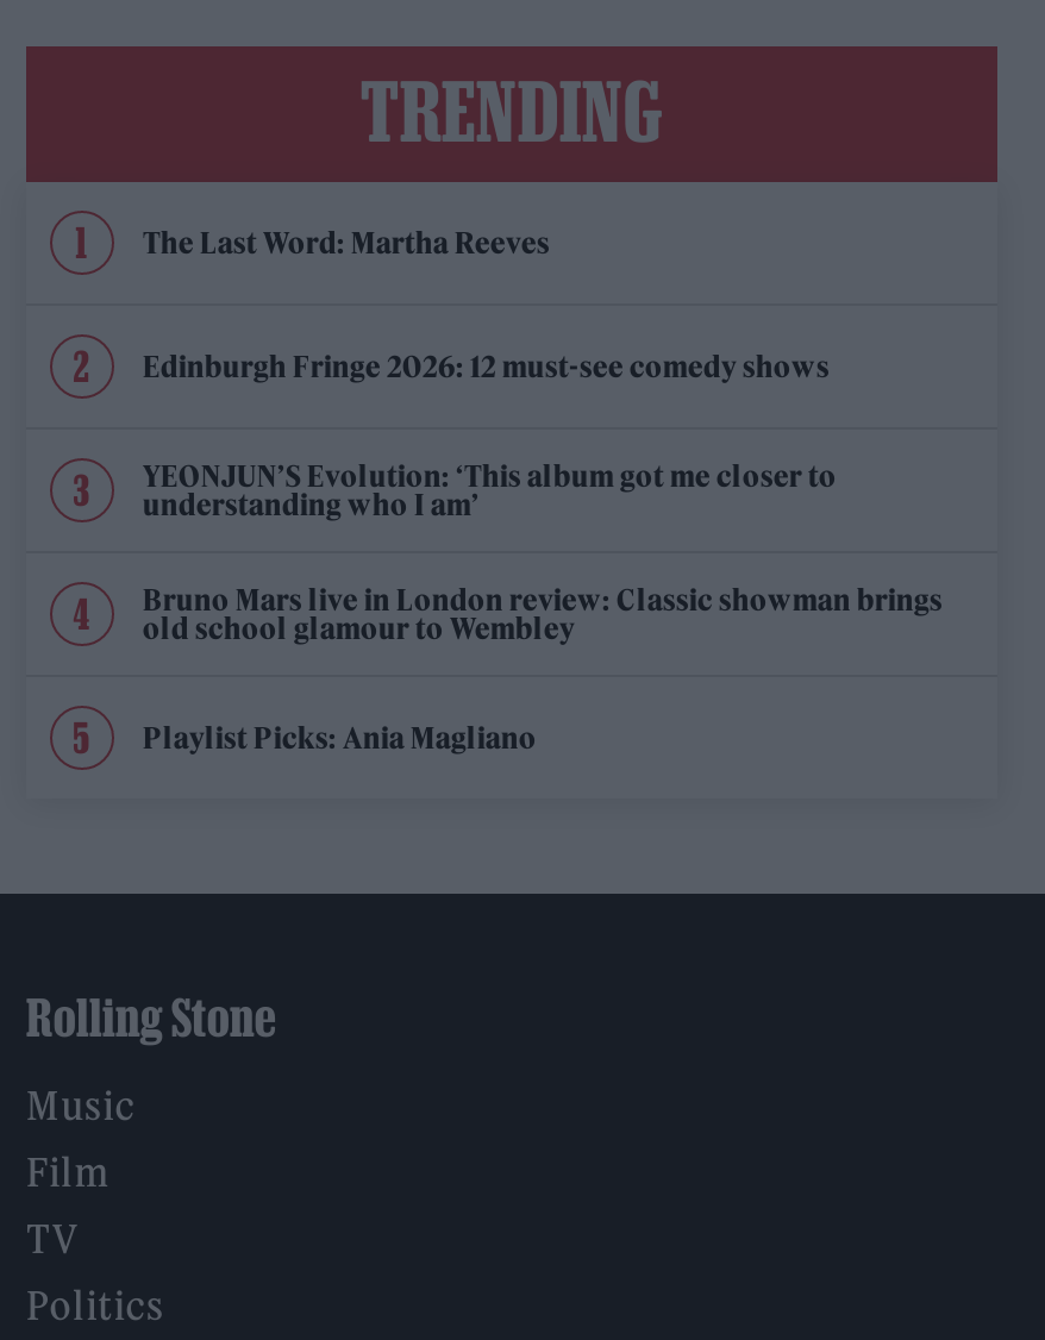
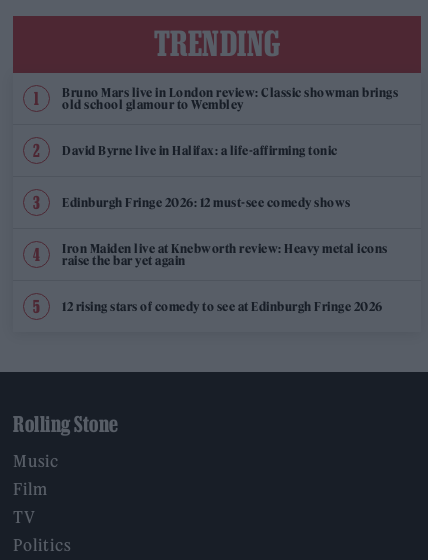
[143,224,837,521] The Last Word: Martha Reeves | YEONJUN’S Evolution: ‘This album got me closer to | understanding who I am’ -> none
moved [143,347,830,383] -> [62,194,350,209]: Edinburgh Fringe 2026: 12 must-see comedy shows
moved [143,581,943,645] -> [62,84,398,111]: Bruno Mars live in London review: Classic showman brings | old school glamour to Wembley
[143,719,537,754] Playlist Picks: Ania Magliano -> [62,142,387,313] David Byrne live in Halifax: a life-affirming tonic | Iron Maiden live at Knebworth review: Heavy metal icons | raise the bar yet again | 12 rising stars of comedy to see at Edinburgh Fringe 2026

